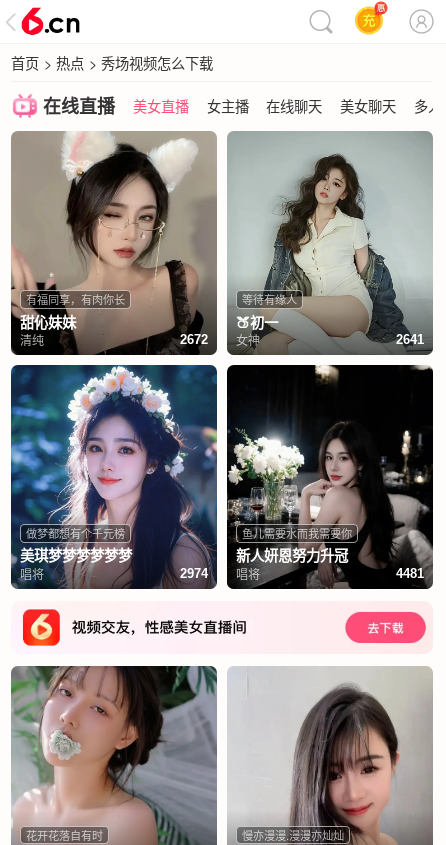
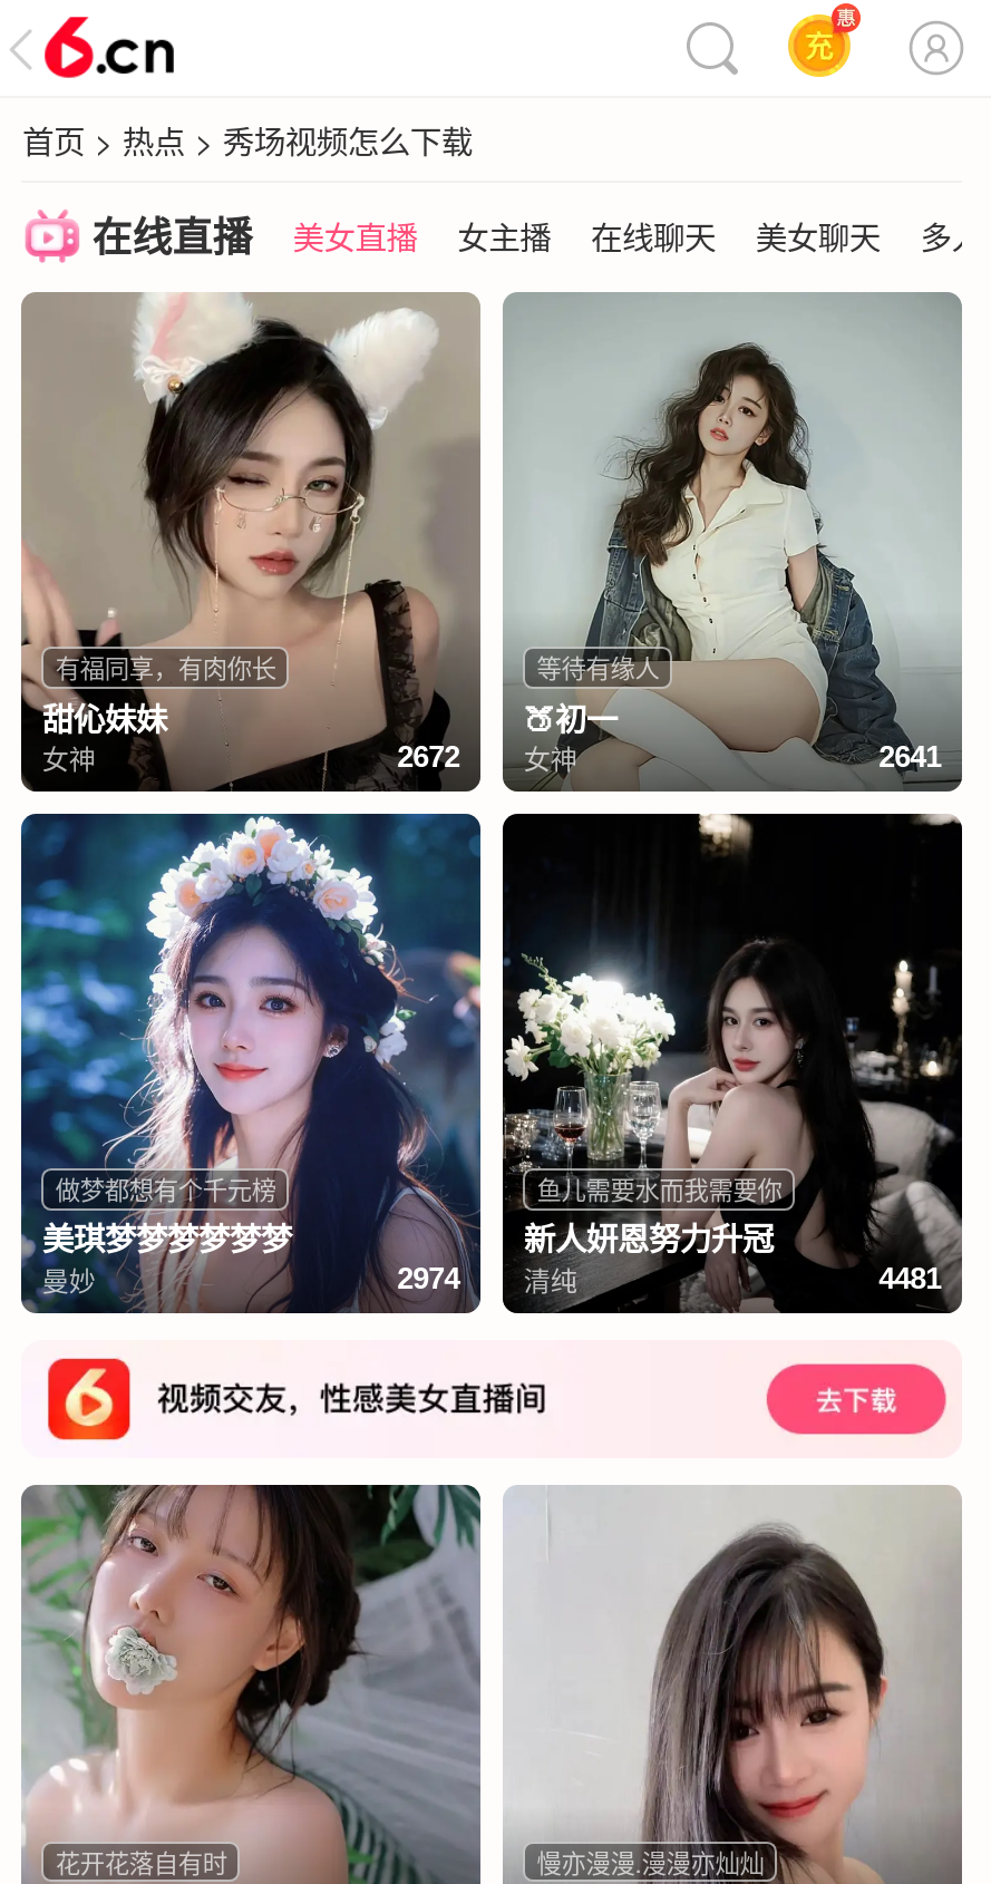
moved [20,331,44,348] -> [523,1259,577,1297]: 清纯
none -> [42,738,96,776] 女神
[20,565,44,582] 唱将 -> [42,1259,96,1297] 曼妙
[236,565,260,582] 唱将 -> none

